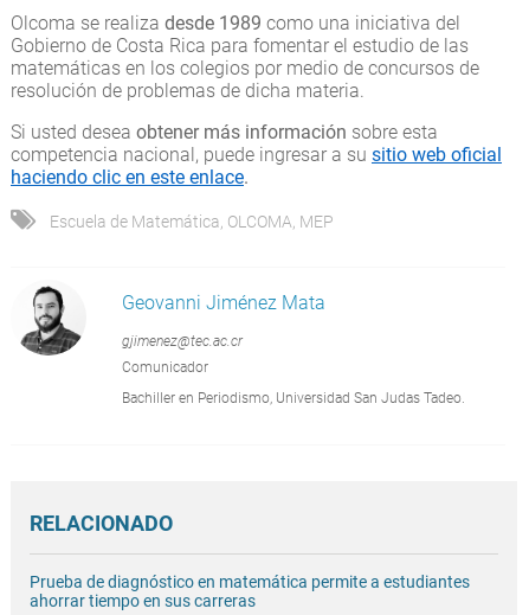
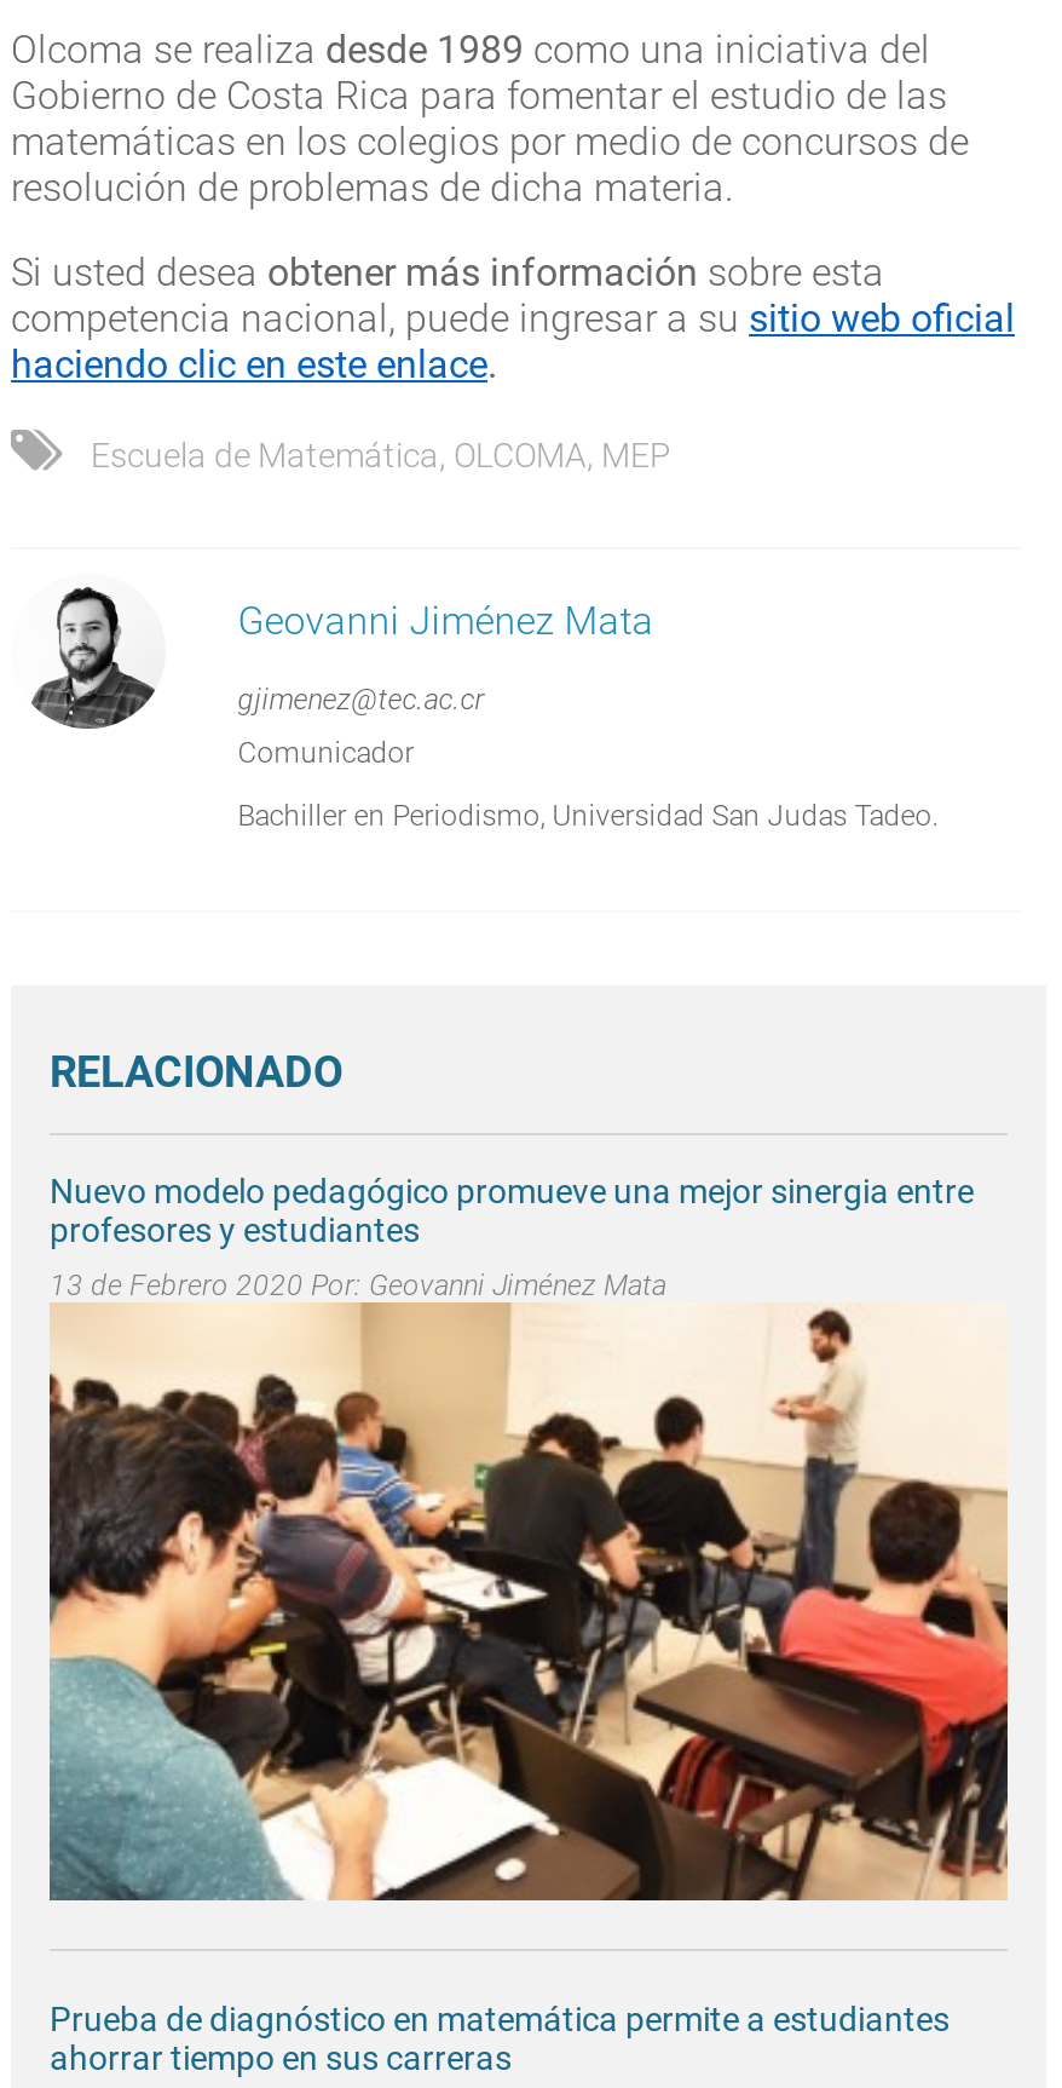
none -> [47,1305,1010,1903] [image]
none -> [50,1171,974,1302] Nuevo modelo pedagógico promueve una mejor sinergia entre | profesores y estudiantes | 13 de Febrero 2020 Por: Geovanni Jiménez Mata

